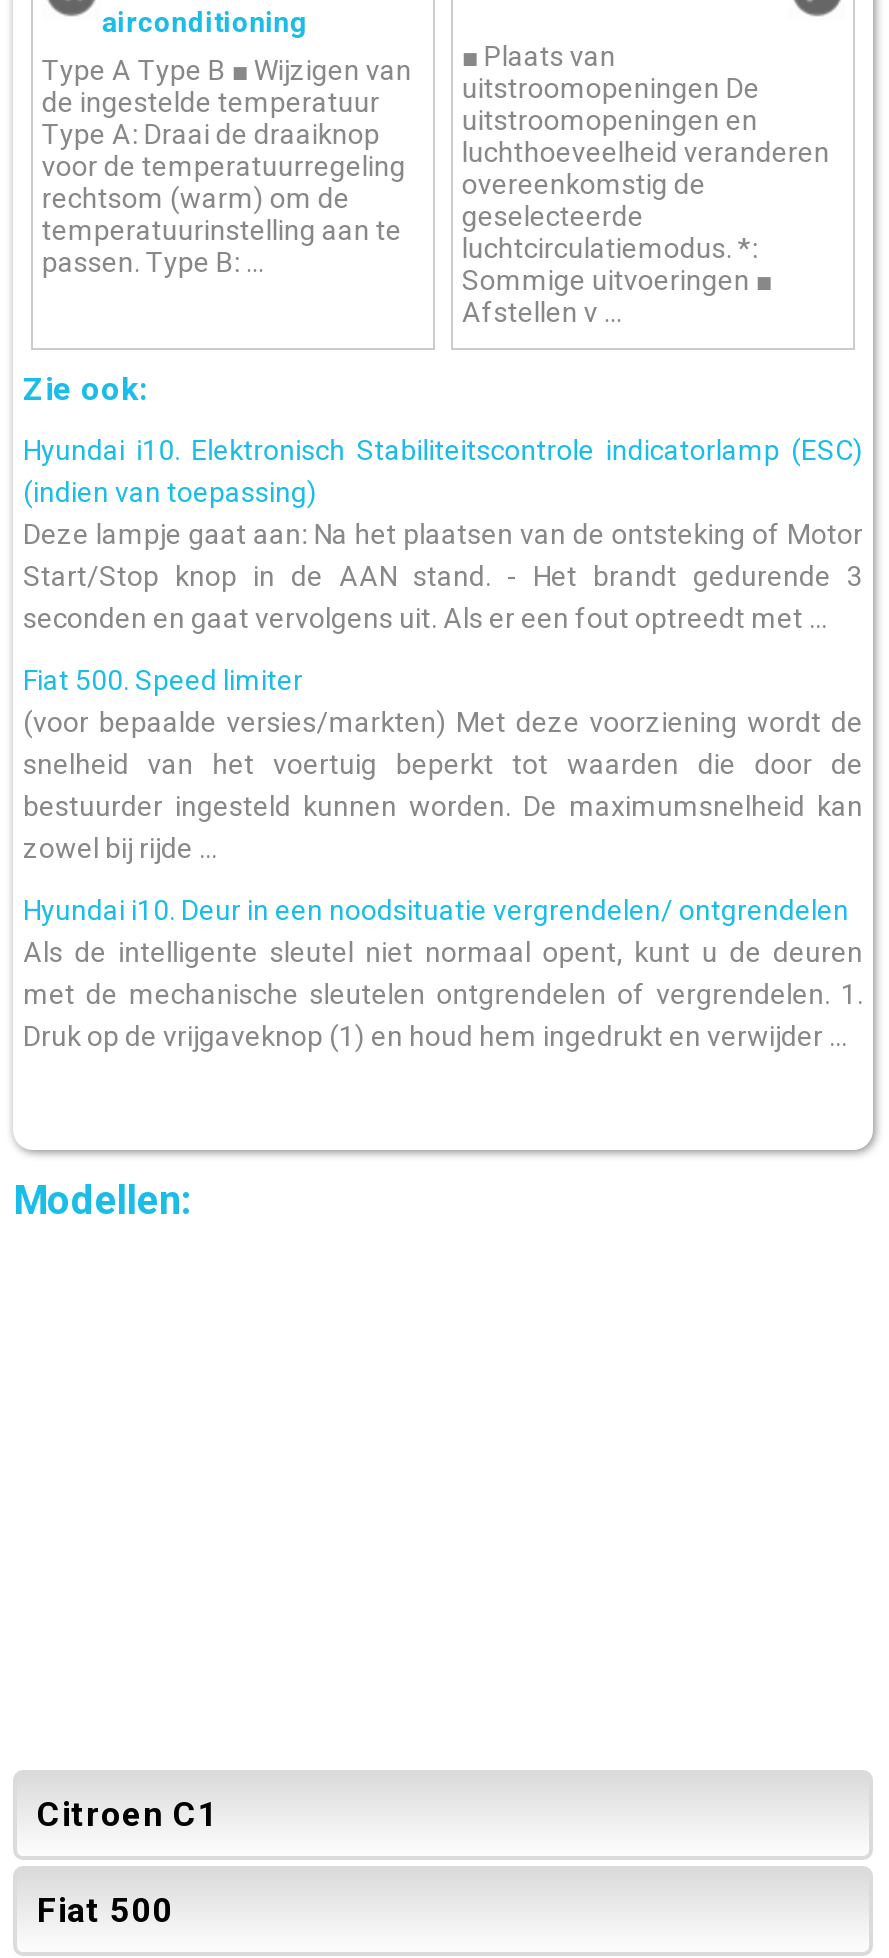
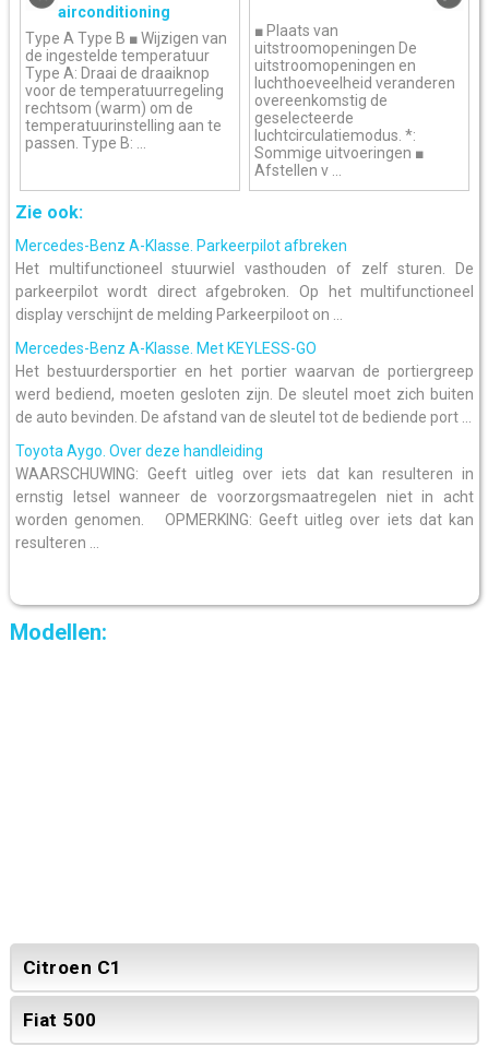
[23,434,863,634] Hyundai i10. Elektronisch Stabiliteitscontrole indicatorlamp (ESC) | (indien van toepassing) | Deze lampje gaat aan: Na het plaatsen van de ontsteking of Motor | Start/Stop knop in de AAN stand. - Het brandt gedurende 3 | seconden en gaat vervolgens uit. Als er een fout optreedt met ... -> [15,237,474,323] Mercedes-Benz A-Klasse. Parkeerpilot afbreken | Het multifunctioneel stuurwiel vasthouden of zelf sturen. De | parkeerpilot wordt direct afgebroken. Op het multifunctioneel | display verschijnt de melding Parkeerpiloot on ...
[23,664,863,864] Fiat 500. Speed limiter | (voor bepaalde versies/markten) Met deze voorziening wordt de | snelheid van het voertuig beperkt tot waarden die door de | bestuurder ingesteld kunnen worden. De maximumsnelheid kan | zowel bij rijde ... -> [15,339,474,426] Mercedes-Benz A-Klasse. Met KEYLESS-GO | Het bestuurdersportier en het portier waarvan de portiergreep | werd bediend, moeten gesloten zijn. De sleutel moet zich buiten | de auto bevinden. De afstand van de sleutel tot de bediende port ...
[23,894,863,1052] Hyundai i10. Deur in een noodsituatie vergrendelen/ ontgrendelen | Als de intelligente sleutel niet normaal opent, kunt u de deuren | met de mechanische sleutelen ontgrendelen of vergrendelen. 1. | Druk op de vrijgaveknop (1) en houd hem ingedrukt en verwijder ... -> [15,442,474,551] Toyota Aygo. Over deze handleiding | WAARSCHUWING: Geeft uitleg over iets dat kan resulteren in | ernstig letsel wanneer de voorzorgsmaatregelen niet in acht | worden genomen. OPMERKING: Geeft uitleg over iets dat kan | resulteren ...

